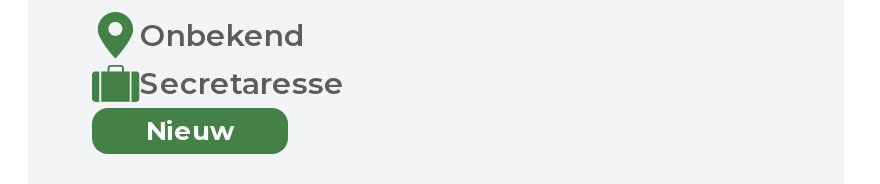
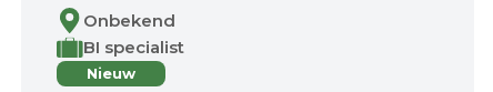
[140,64,344,102] Secretaresse -> [83,37,184,58] BI specialist

